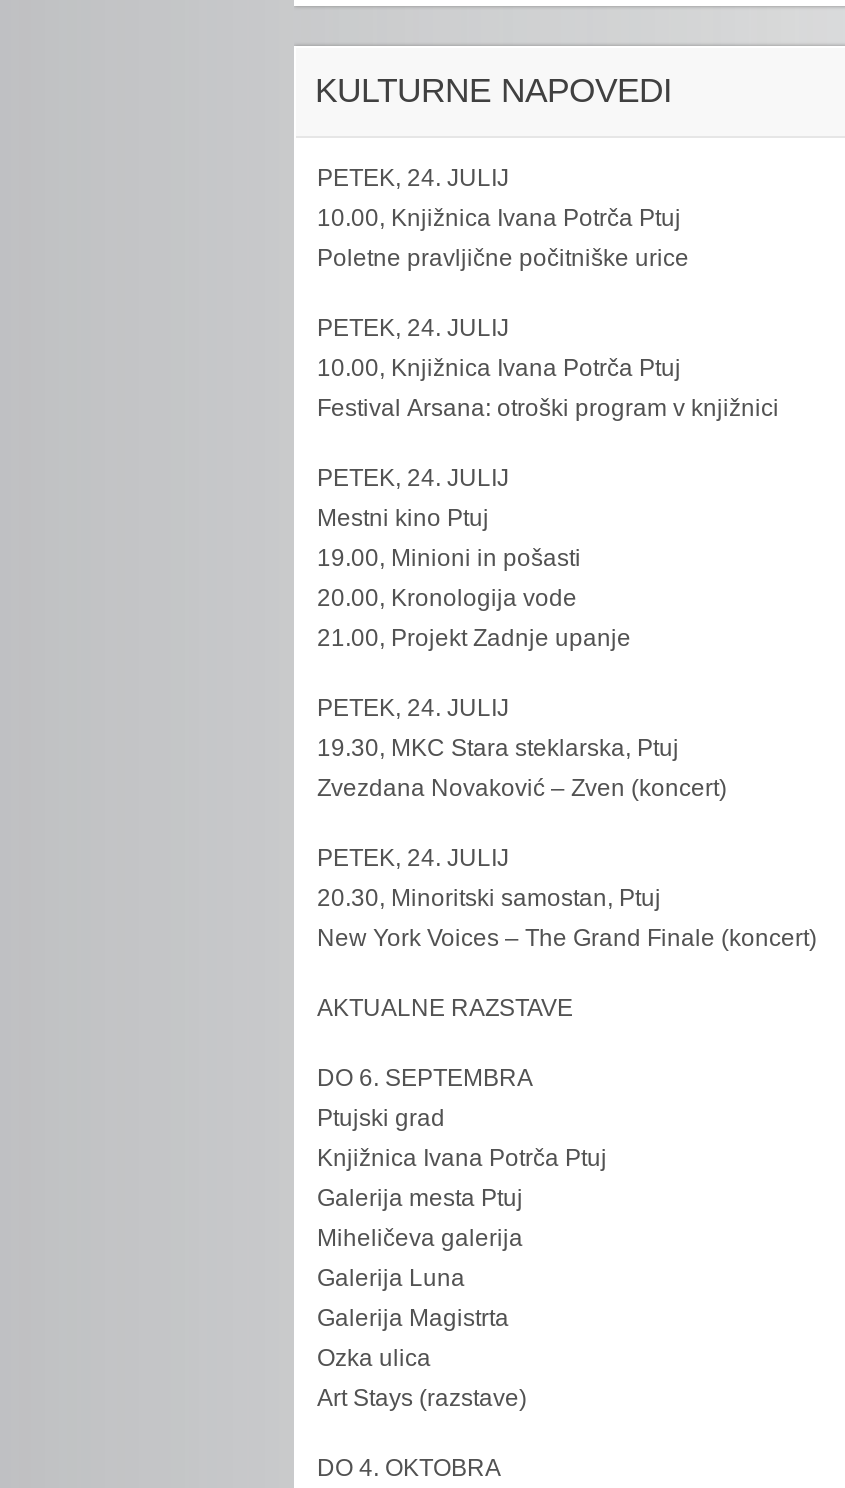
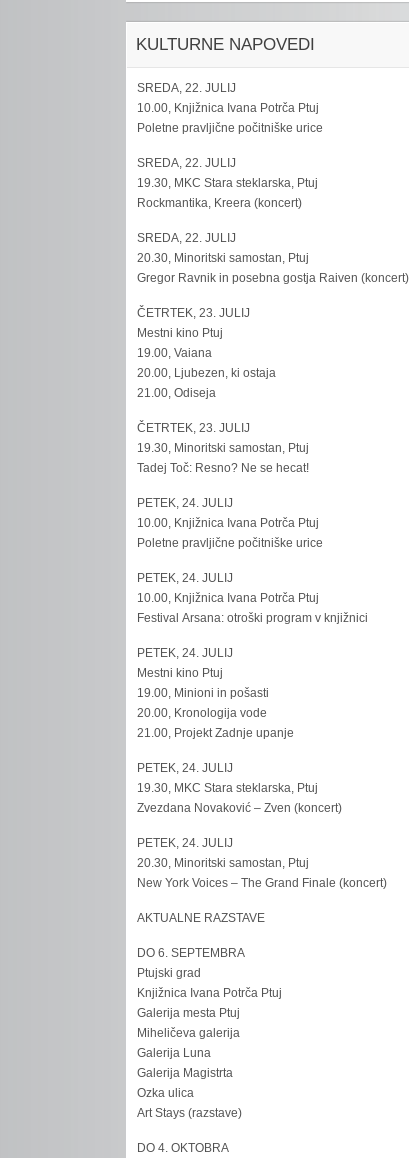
none -> [137,81,409,475] SREDA, 22. JULIJ | 10.00, Knjižnica Ivana Potrča Ptuj | Poletne pravljične počitniške urice | SREDA, 22. JULIJ | 19.30, MKC Stara steklarska, Ptuj | Rockmantika, Kreera (koncert) | SREDA, 22. JULIJ | 20.30, Minoritski samostan, Ptuj | Gregor Ravnik in posebna gostja Raiven (koncert) | ČETRTEK, 23. JULIJ | Mestni kino Ptuj | 19.00, Vaiana | 20.00, Ljubezen, ki ostaja | 21.00, Odiseja | ČETRTEK, 23. JULIJ | 19.30, Minoritski samostan, Ptuj | Tadej Toč: Resno? Ne se hecat!

